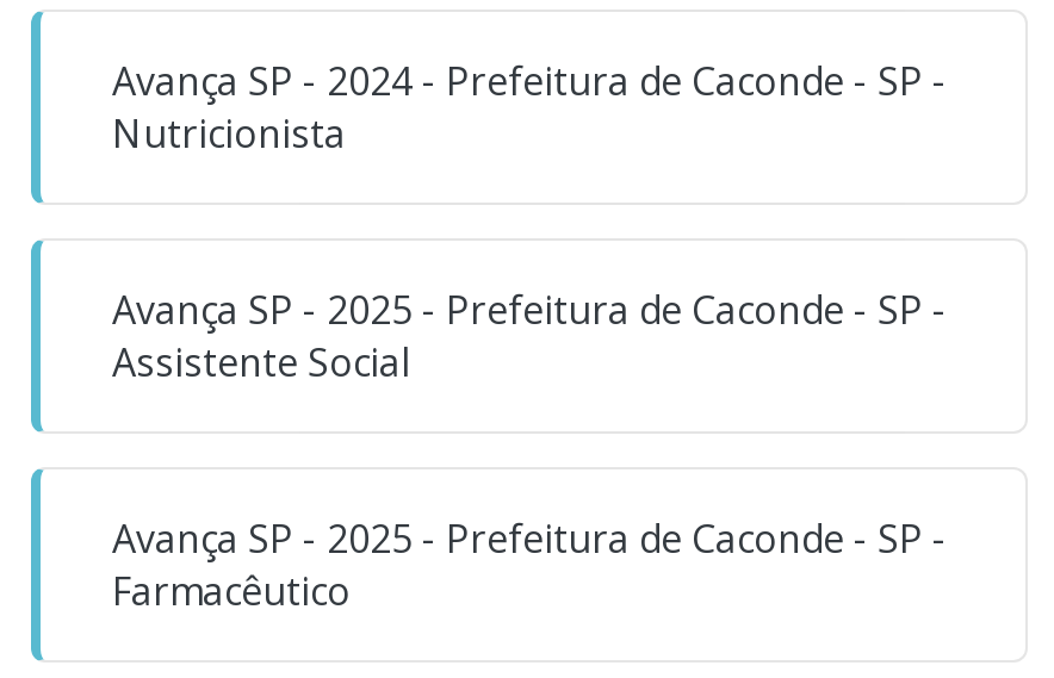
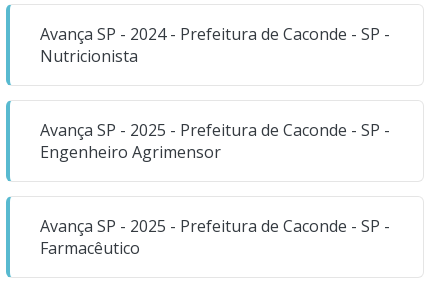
[112,336,410,388] Assistente Social -> [40,141,221,163] Engenheiro Agrimensor

